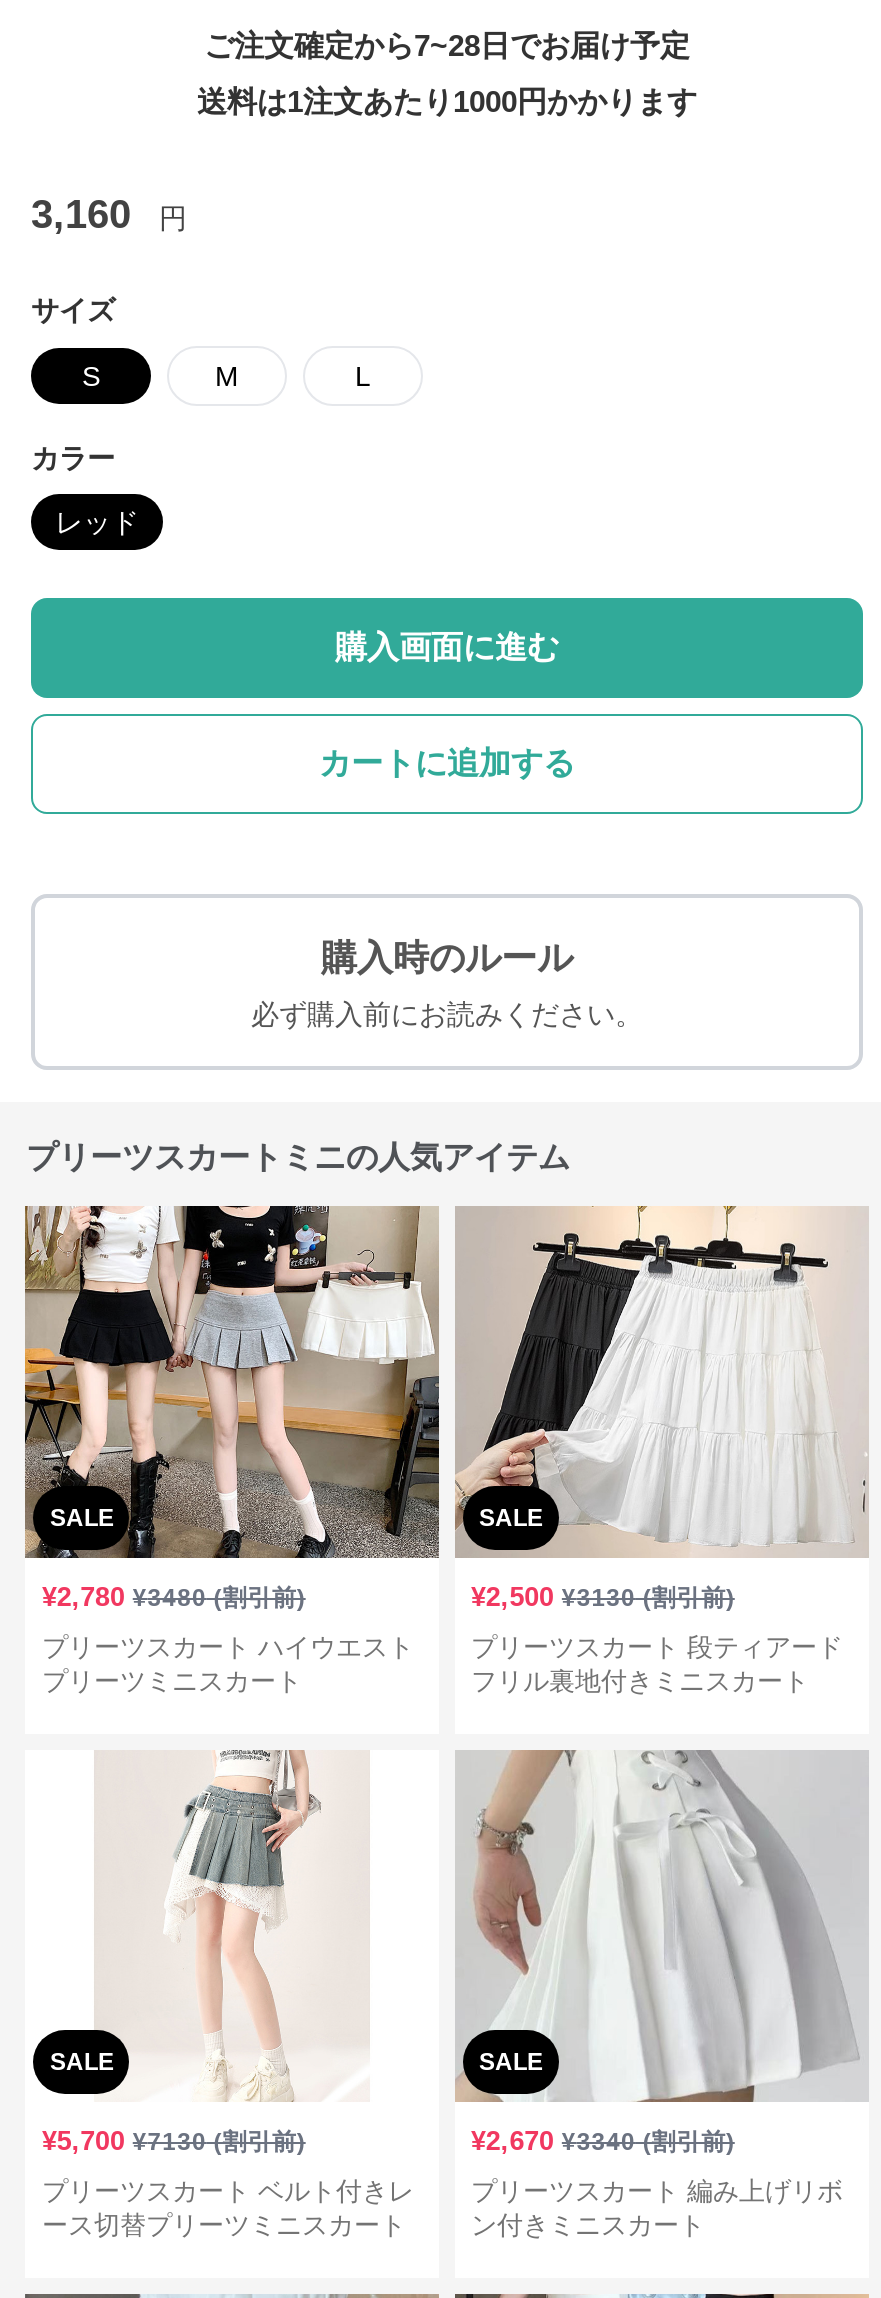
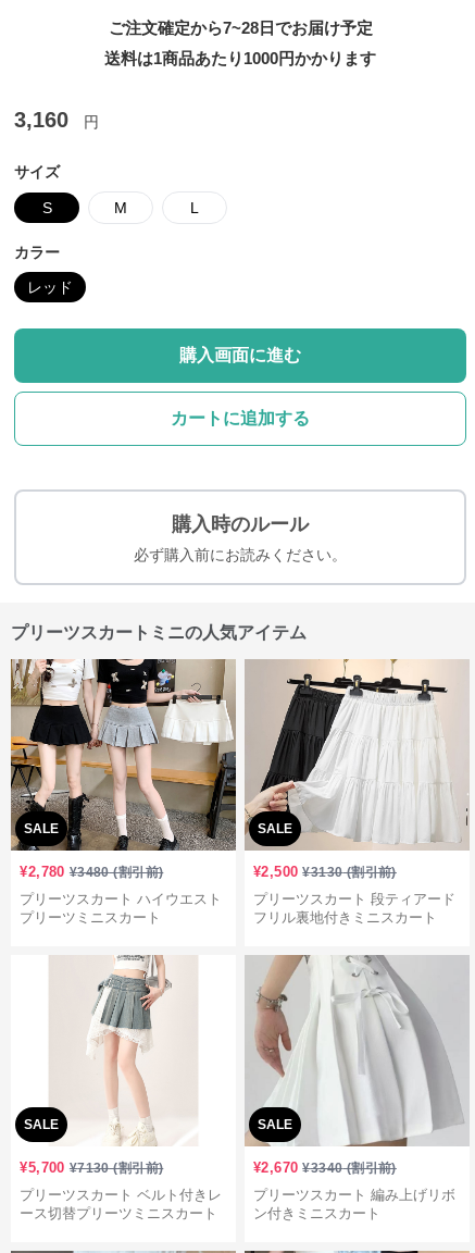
[197,84,697,118] 送料は1注文あたり1000円かかります -> [104,49,376,67] 送料は1商品あたり1000円かかります

